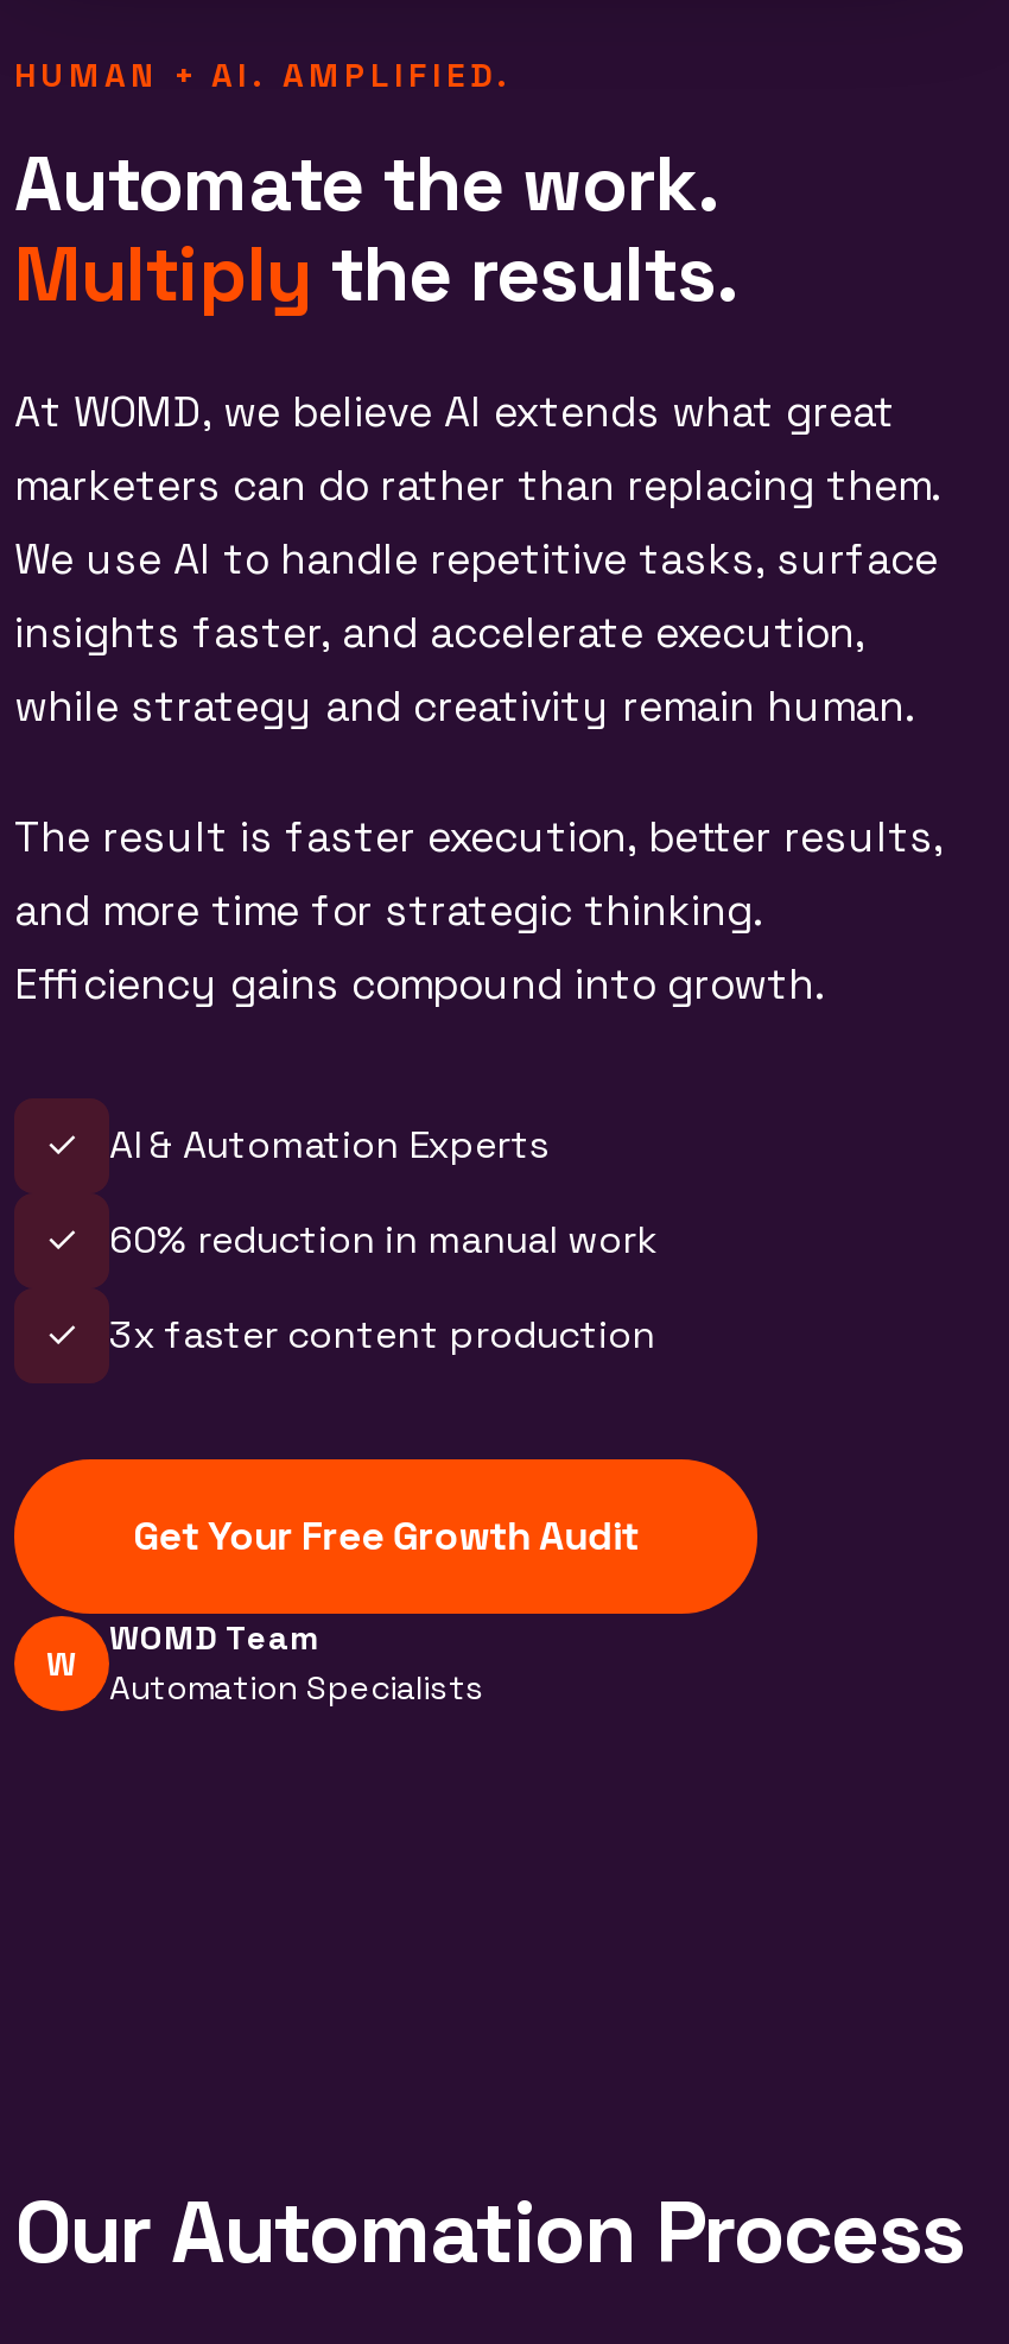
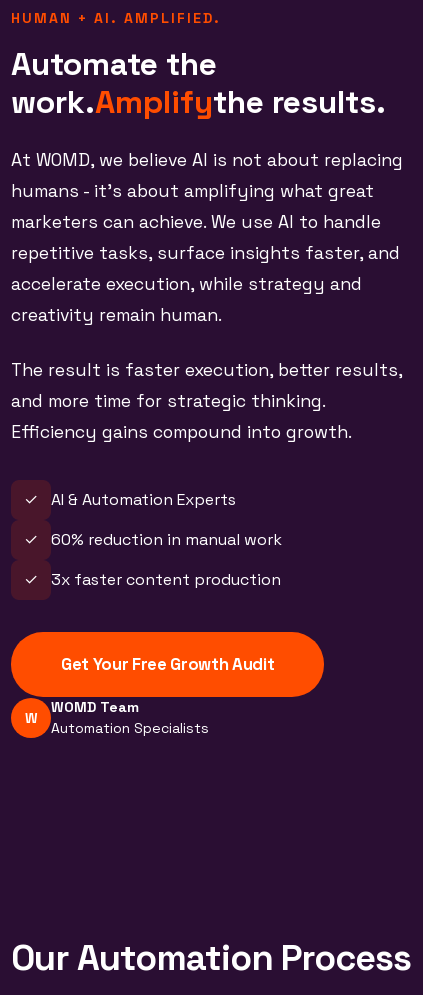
[14,137,741,322] Automate the work. | Multiply the results. -> [11,44,386,122] Automate the | work.Amplifythe results.
[14,386,938,733] At WOMD, we believe AI extends what great | marketers can do rather than replacing them. | We use AI to handle repetitive tasks, surface | insights faster, and accelerate execution, | while strategy and creativity remain human. -> [11,149,403,326] At WOMD, we believe AI is not about replacing | humans - it's about amplifying what great | marketers can achieve. We use AI to handle | repetitive tasks, surface insights faster, and | accelerate execution, while strategy and | creativity remain human.

